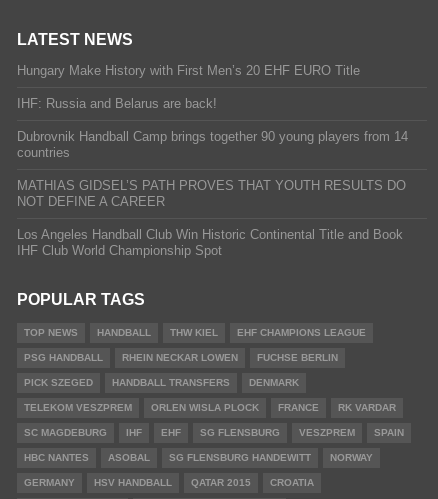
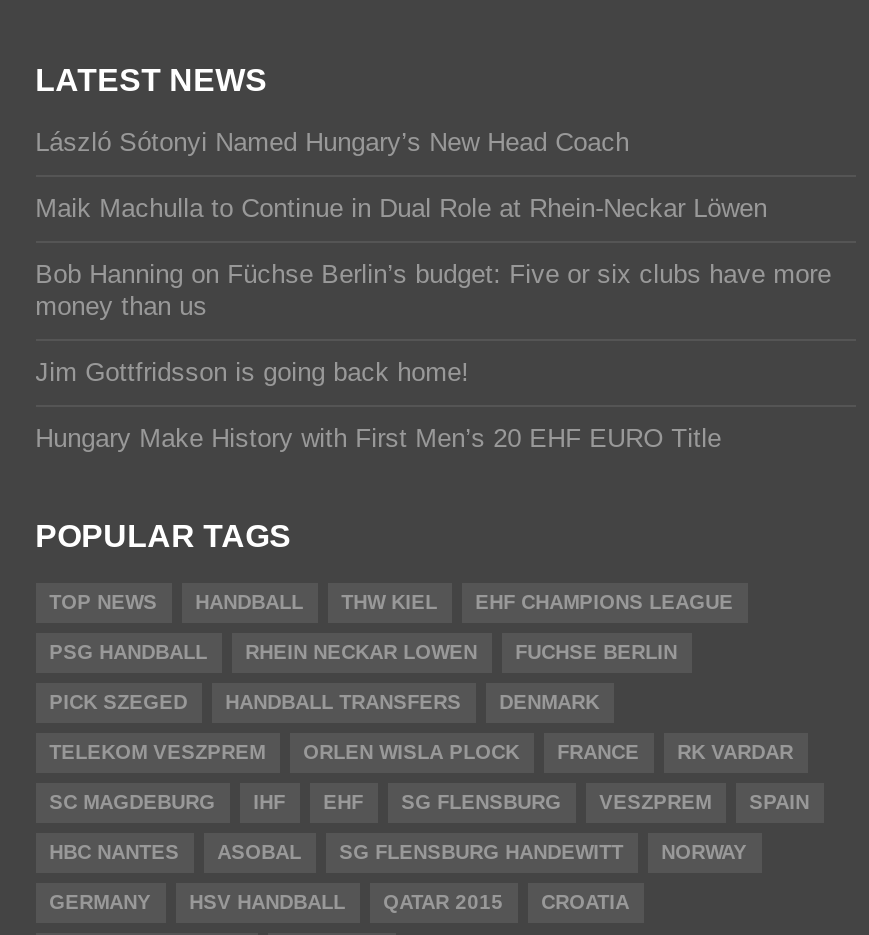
none -> [35,127,831,387] László Sótonyi Named Hungary’s New Head Coach | Maik Machulla to Continue in Dual Role at Rhein-Neckar Löwen | Bob Hanning on Füchse Berlin’s budget: Five or six clubs have more | money than us | Jim Gottfridsson is going back home!
moved [17,63,360,78] -> [35,423,721,453]: Hungary Make History with First Men’s 20 EHF EURO Title
[17,96,408,258] IHF: Russia and Belarus are back! | Dubrovnik Handball Camp brings together 90 young players from 14 | countries | MATHIAS GIDSEL’S PATH PROVES THAT YOUTH RESULTS DO | NOT DEFINE A CAREER | Los Angeles Handball Club Win Historic Continental Title and Book | IHF Club World Championship Spot -> none

